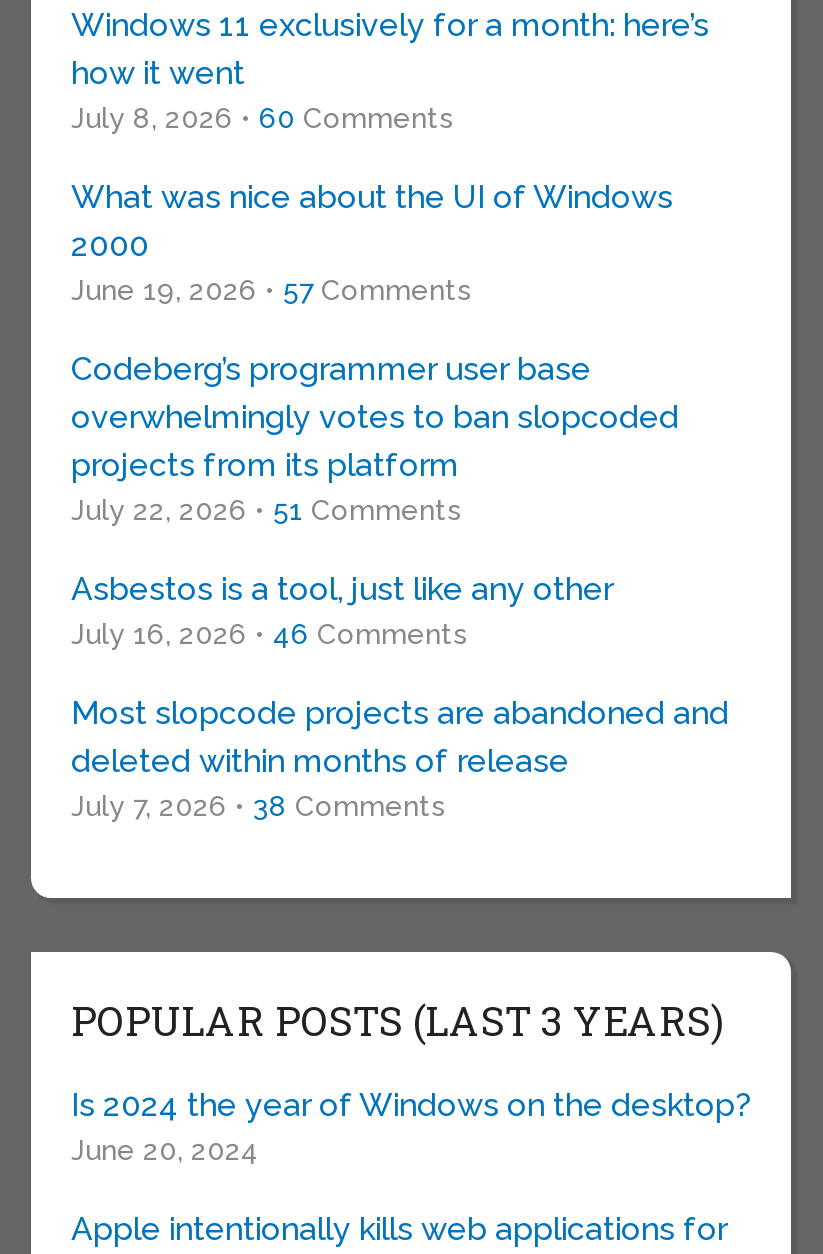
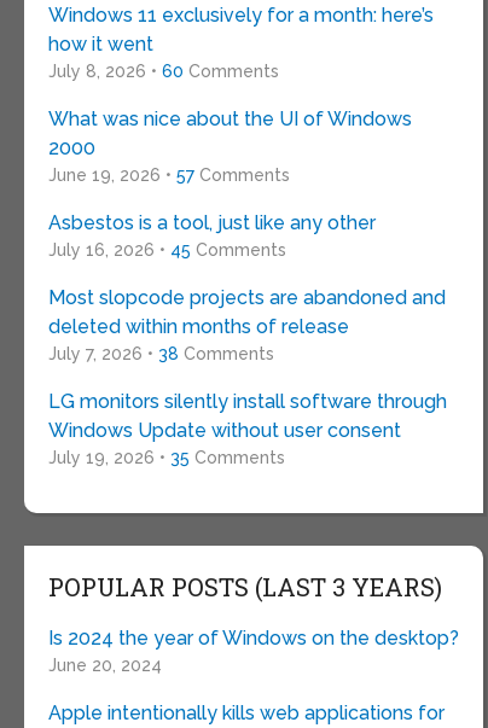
[71,350,679,526] Codeberg’s programmer user base | overwhelmingly votes to ban slopcoded | projects from its platform | July 22, 2026 • 51 Comments -> none
moved [71,570,613,608] -> [48,211,376,234]: Asbestos is a tool, just like any other
[71,618,467,650] July 16, 2026 • 46 Comments -> [48,240,286,260] July 16, 2026 • 45 Comments
moved [71,694,729,822] -> [48,286,446,363]: Most slopcode projects are abandoned and | deleted within months of release | July 7, 2026 • 38 Comments
none -> [48,390,447,467] LG monitors silently install software through | Windows Update without user consent | July 19, 2026 • 35 Comments

